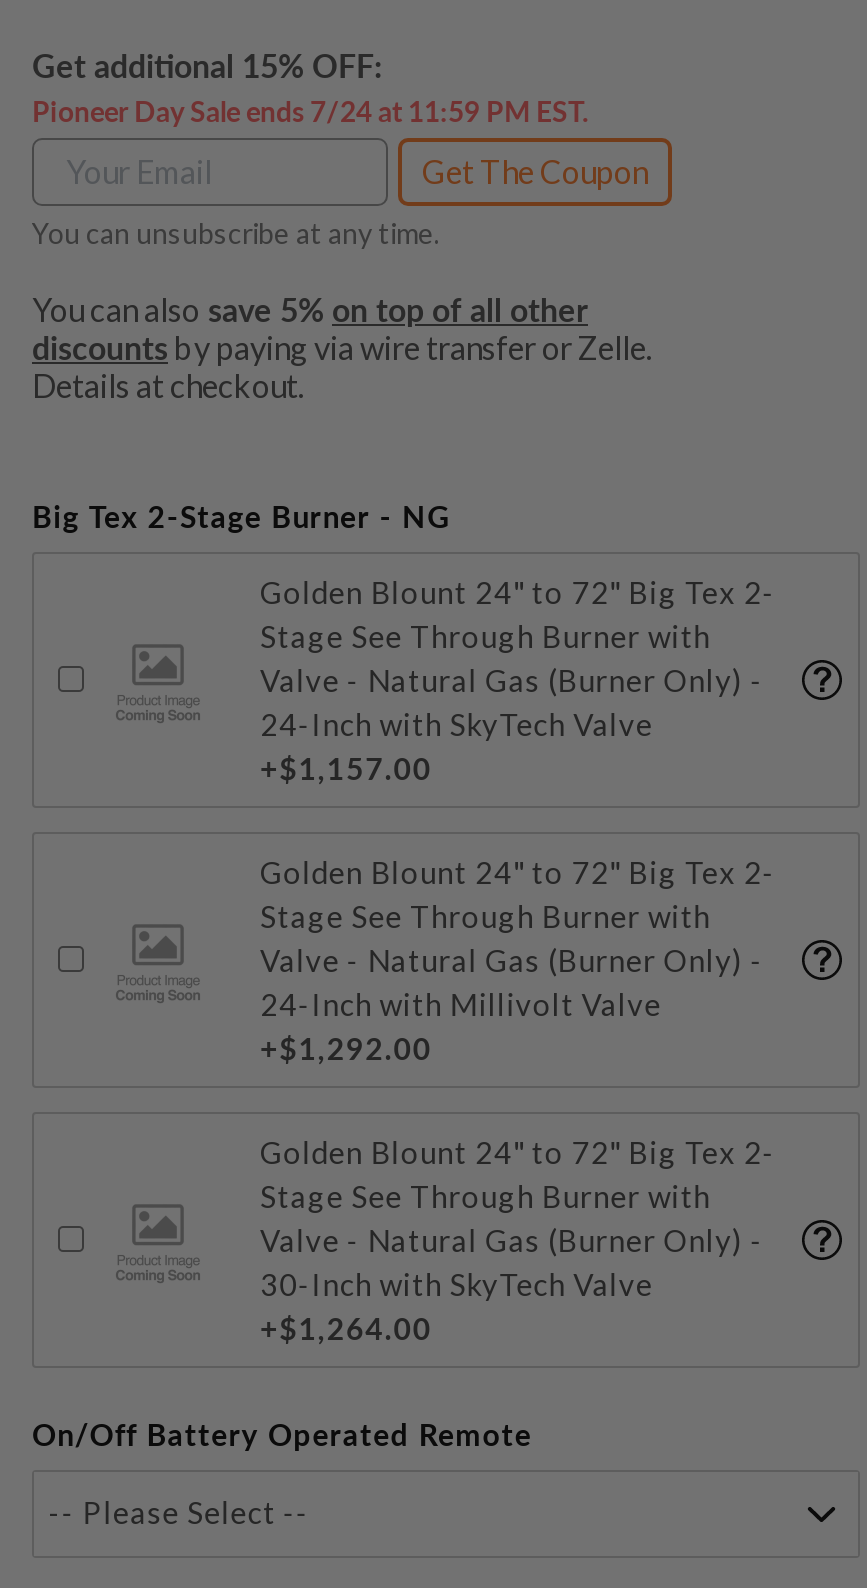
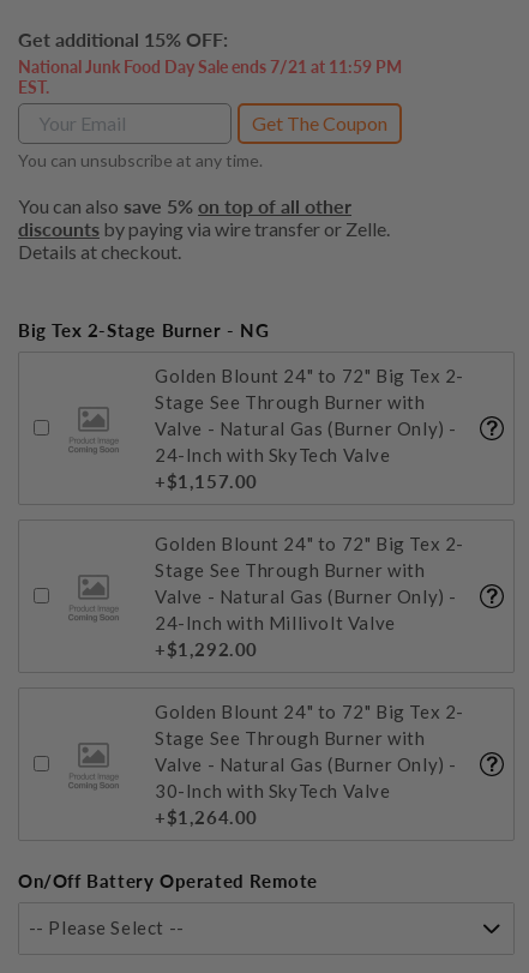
[32,94,588,128] Pioneer Day Sale ends 7/24 at 11:59 PM EST. -> [18,56,402,97] National Junk Food Day Sale ends 7/21 at 11:59 PM | EST.

